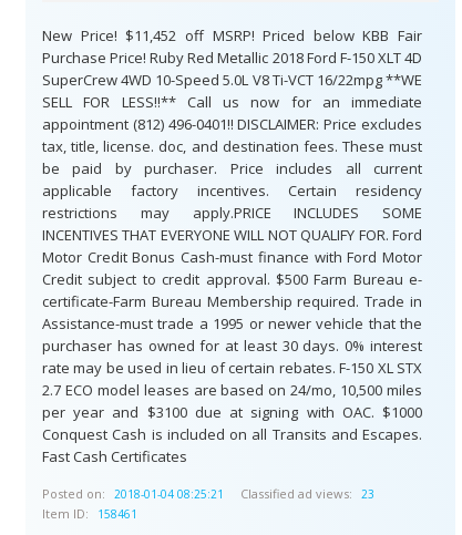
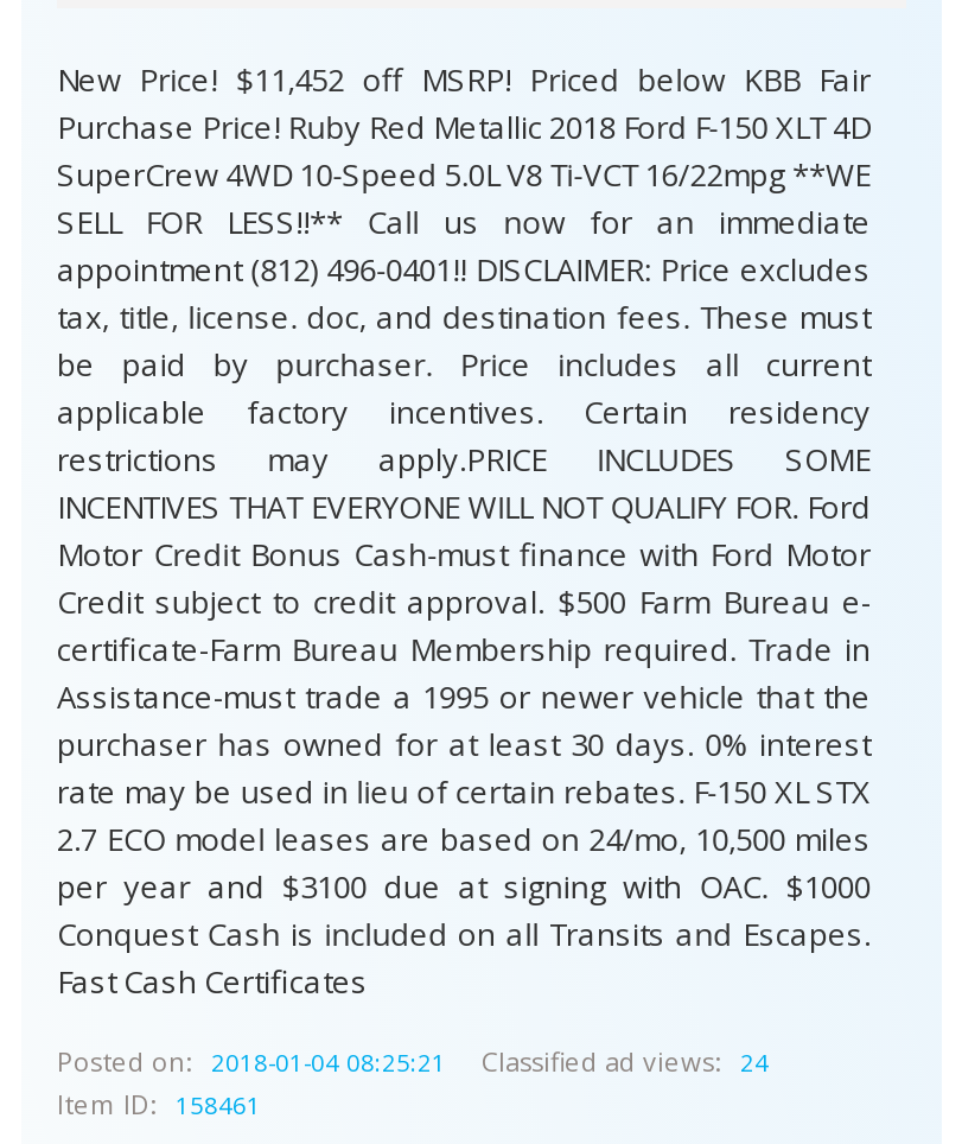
[240,485,374,502] Classified ad views: 23 -> [482,1043,769,1079] Classified ad views: 24

